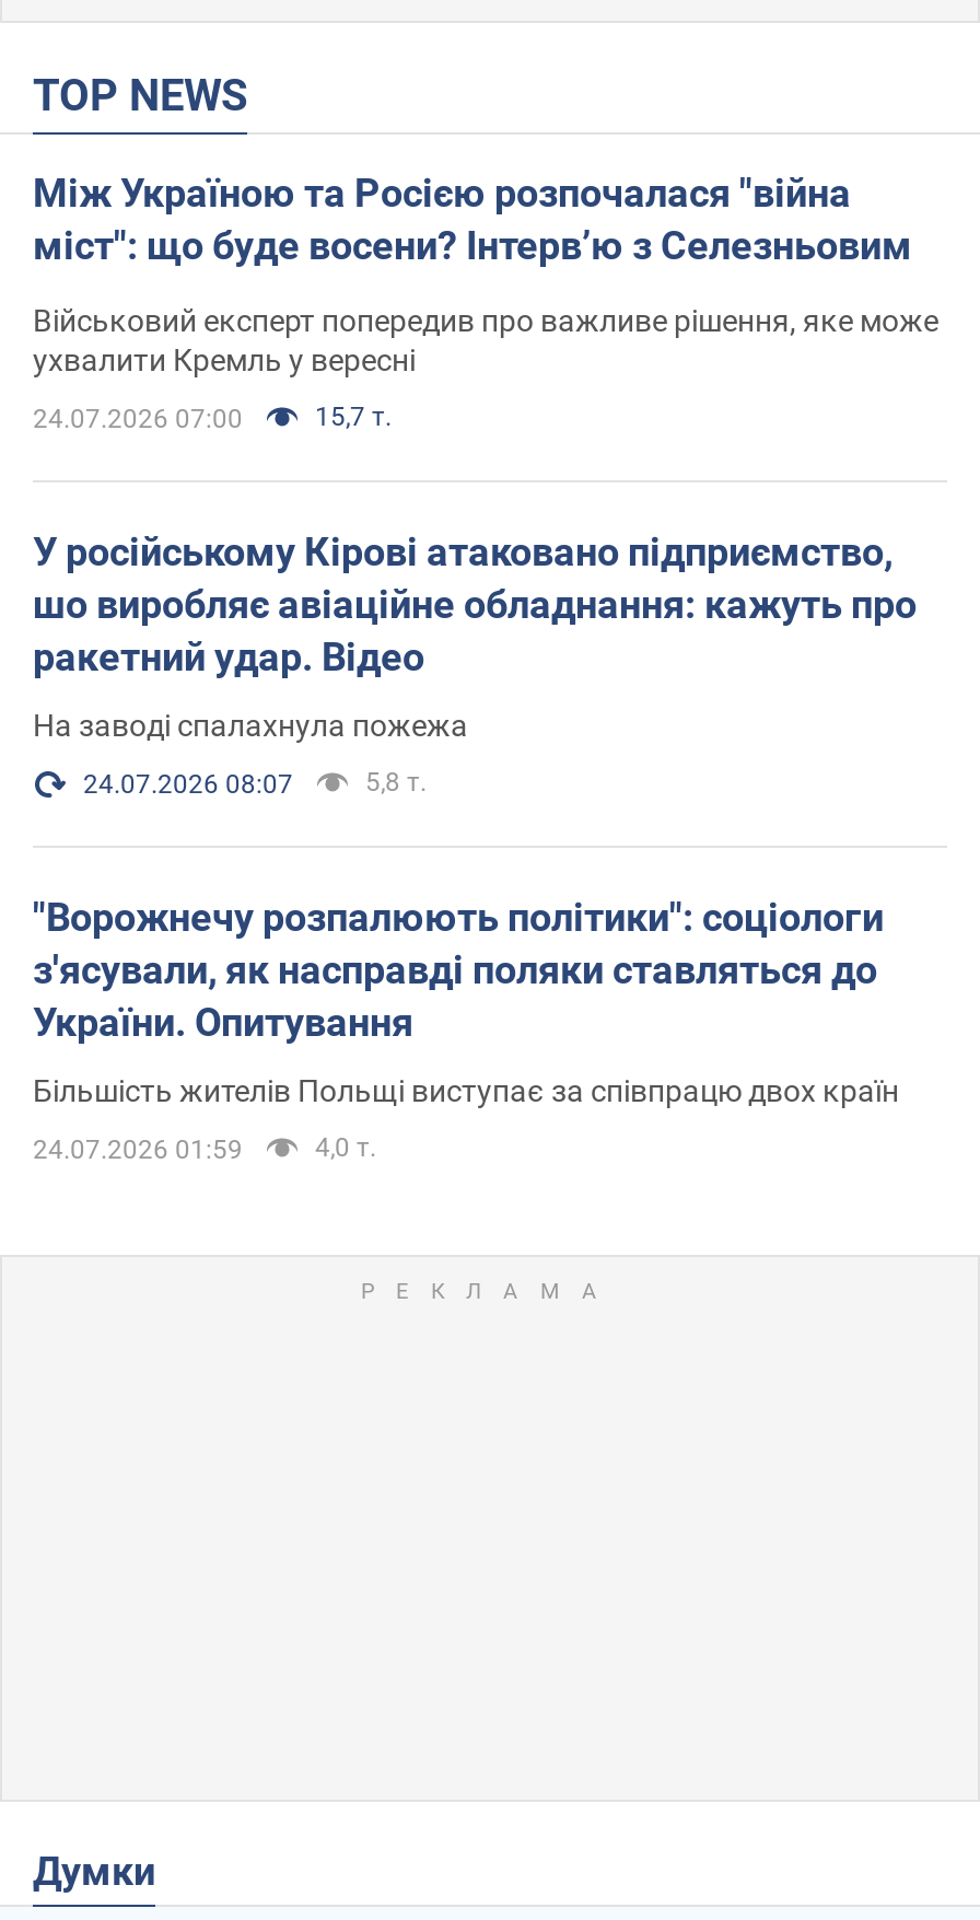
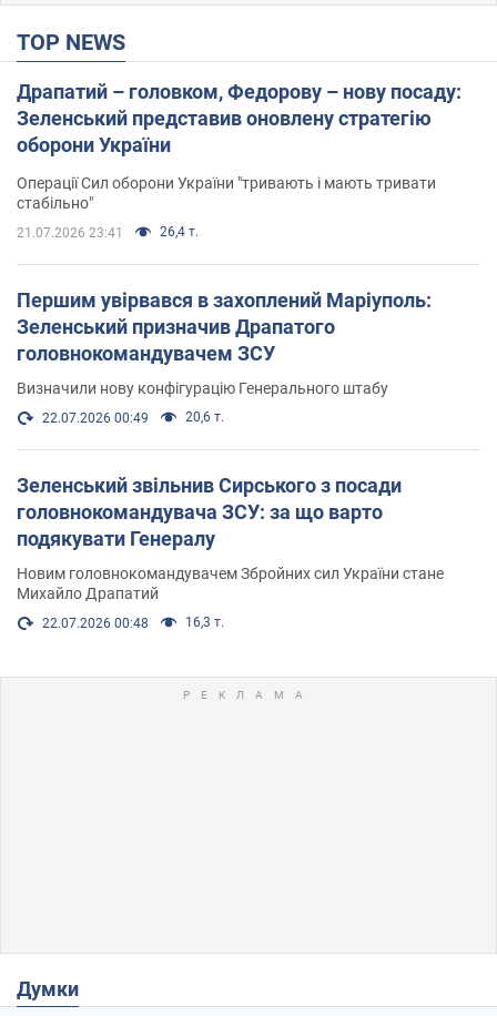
[33,169,912,267] Між Україною та Росією розпочалася "війна | міст": що буде восени? Інтерв’ю з Селезньовим -> [17,80,461,156] Драпатий – головком, Федорову – нову посаду: | Зеленський представив оновлену стратегію | оборони України
[33,302,938,377] Військовий експерт попередив про важливе рішення, яке може | ухвалити Кремль у вересні -> [17,174,436,212] Операції Сил оборони України "тривають і мають тривати | стабільно"
[33,401,392,434] 24.07.2026 07:00 | 15,7 т. -> [17,224,199,240] 21.07.2026 23:41 | 26,4 т.
[33,528,917,679] У російському Кірові атаковано підприємство, | шо виробляє авіаційне обладнання: кажуть про | ракетний удар. Відео -> [17,288,432,365] Першим увірвався в захоплений Маріуполь: | Зеленський призначив Драпатого | головнокомандувачем ЗСУ
[33,707,468,742] На заводі спалахнула пожежа -> [17,379,388,397] Визначили нову конфігурацію Генерального штабу
[83,766,427,799] 24.07.2026 08:07 | 5,8 т. -> [42,409,224,426] 22.07.2026 00:49 | 20,6 т.
[33,893,884,1044] "Ворожнечу розпалюють політики": соціологи | з'ясували, як насправді поляки ставляться до | України. Опитування -> [17,473,402,550] Зеленський звільнив Сирського з посади | головнокомандувача ЗСУ: за що варто | подякувати Генералу
[33,1073,899,1108] Більшість жителів Польщі виступає за співпрацю двох країн -> [17,564,444,602] Новим головнокомандувачем Збройних сил України стане | Михайло Драпатий
[33,1132,376,1164] 24.07.2026 01:59 | 4,0 т. -> [42,614,224,631] 22.07.2026 00:48 | 16,3 т.

